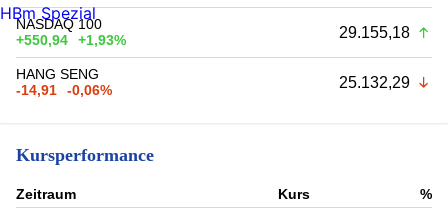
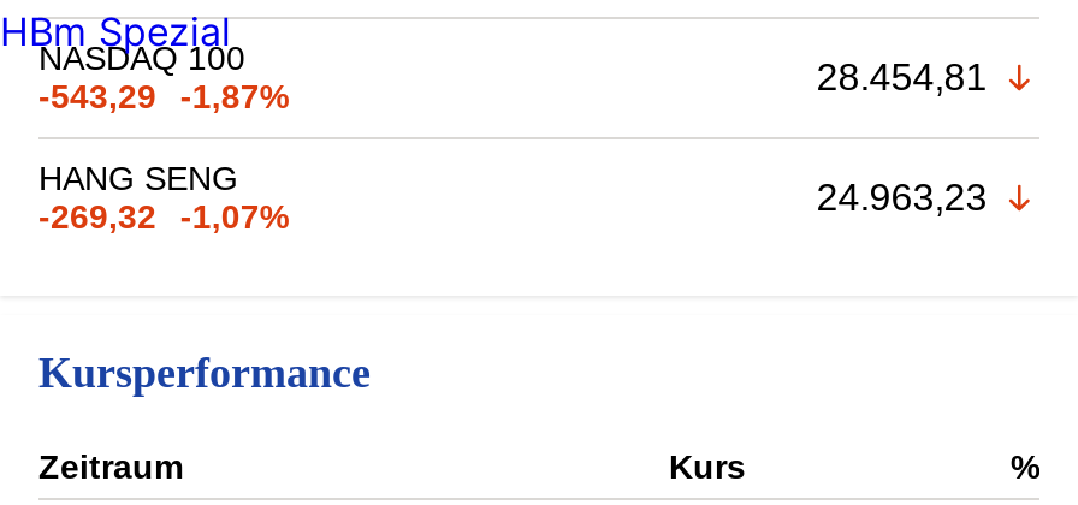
[339,24,410,41] 29.155,18 -> [816,58,987,99] 28.454,81
[16,32,68,48] +550,94 -> [38,77,156,115] -543,29
[78,32,126,48] +1,93% -> [180,77,288,115] -1,87%
[339,74,410,91] 25.132,29 -> [816,178,987,219] 24.963,23
[16,82,57,98] -14,91 -> [38,197,156,236] -269,32
[67,82,112,98] -0,06% -> [180,197,288,236] -1,07%

